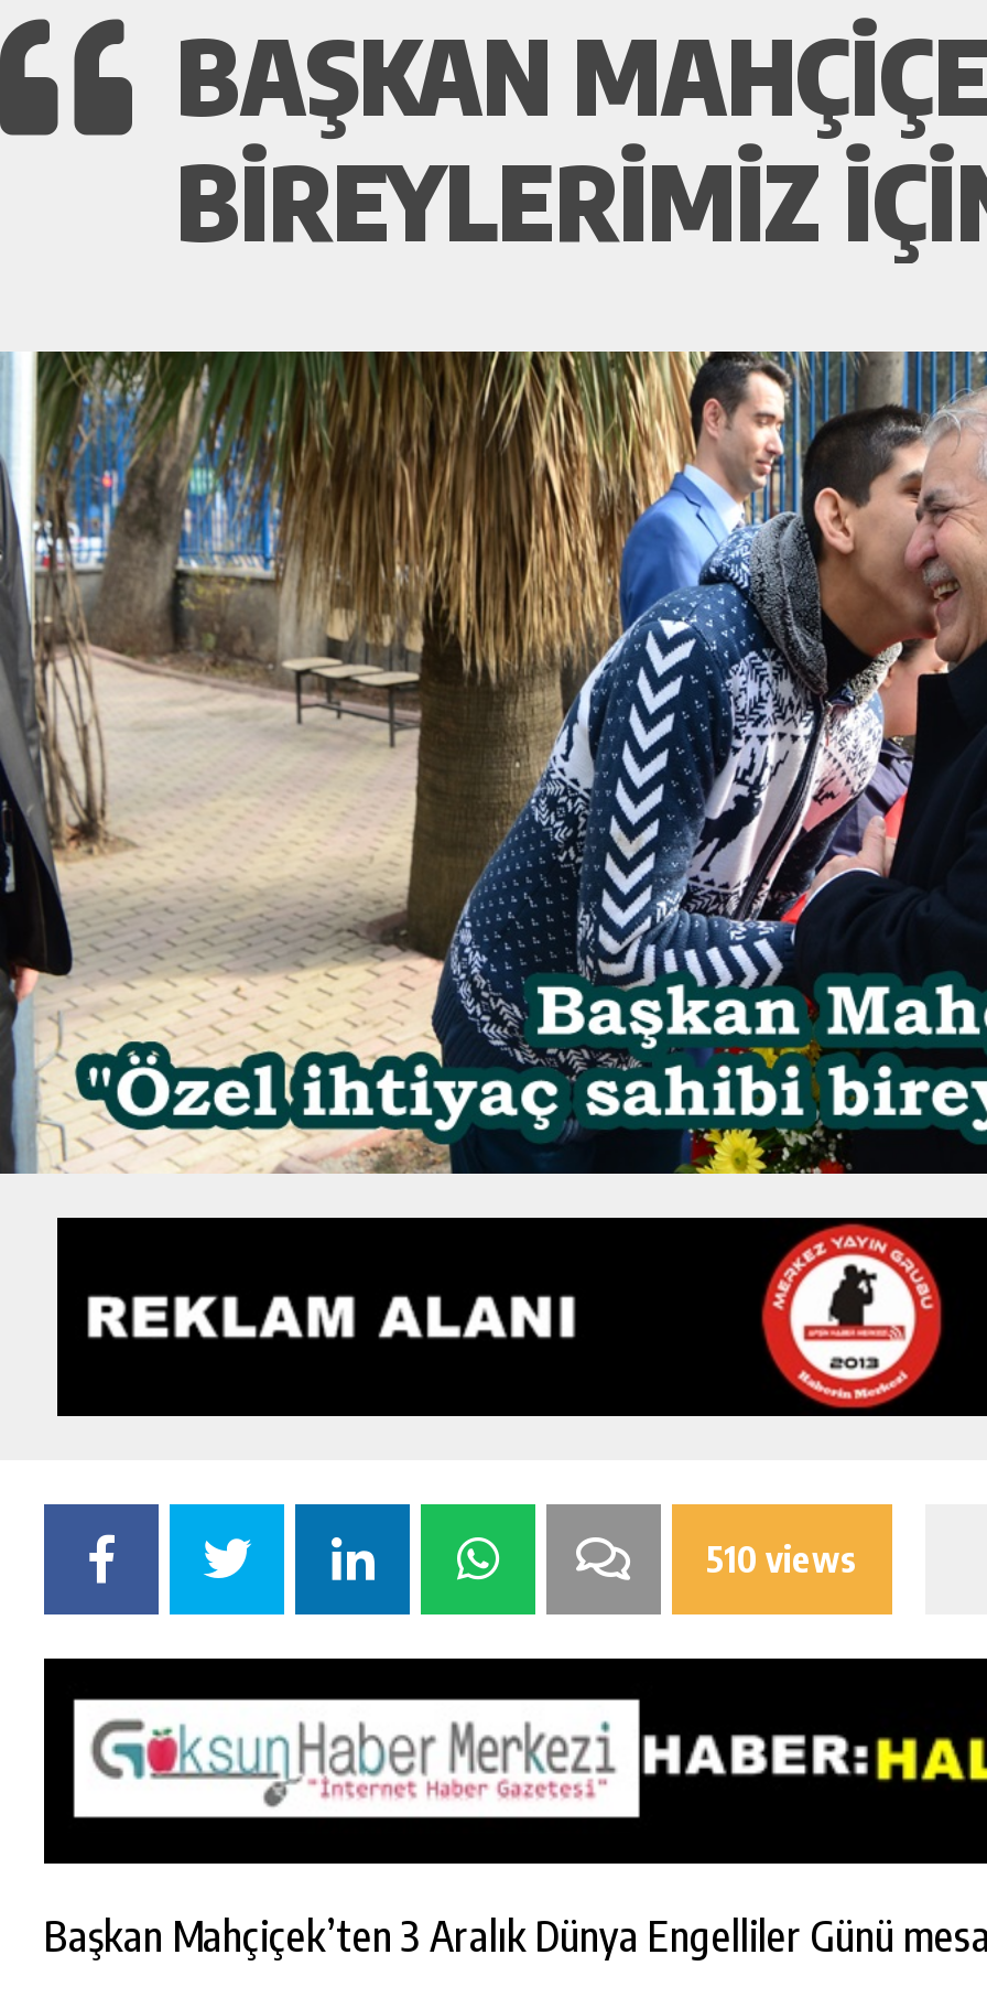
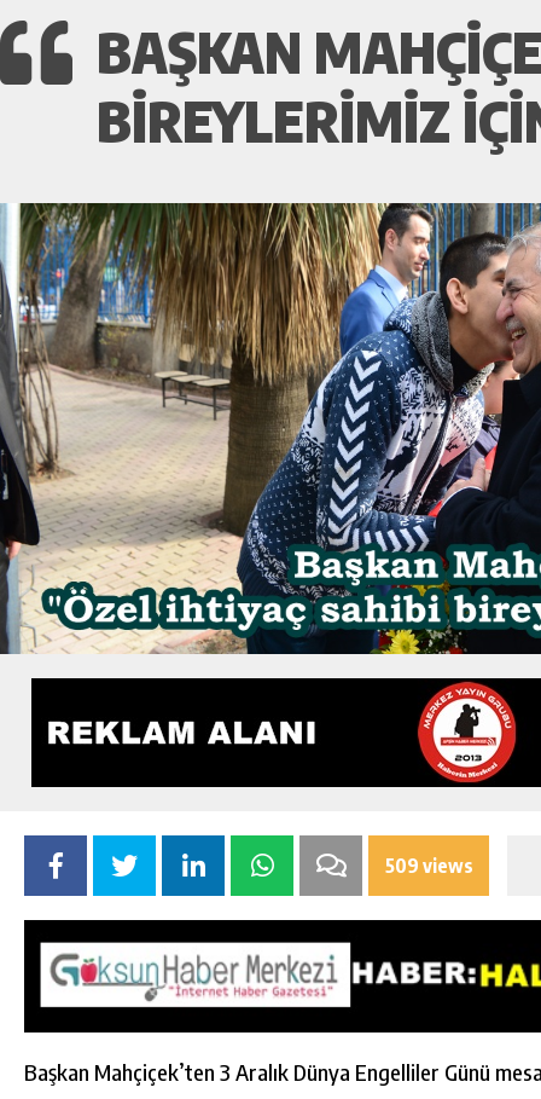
[706,1538,858,1582] 510 views -> [385,854,473,878] 509 views

